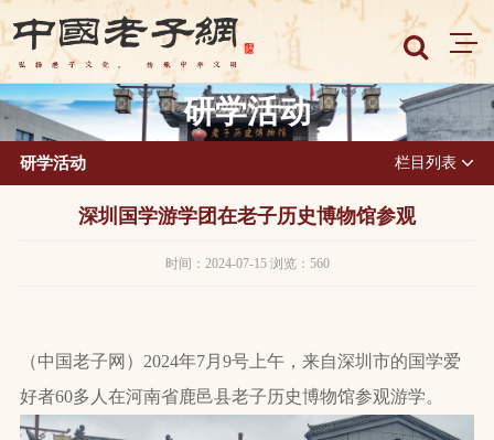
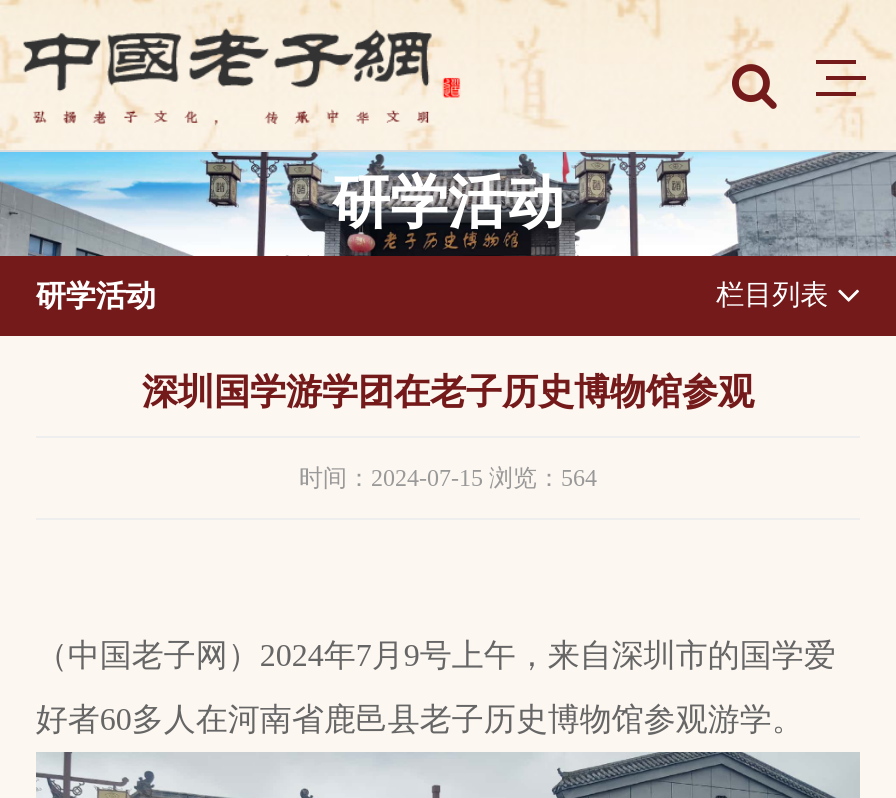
[165,256,329,272] 时间：2024-07-15 浏览：560 -> [299,465,597,493] 时间：2024-07-15 浏览：564

